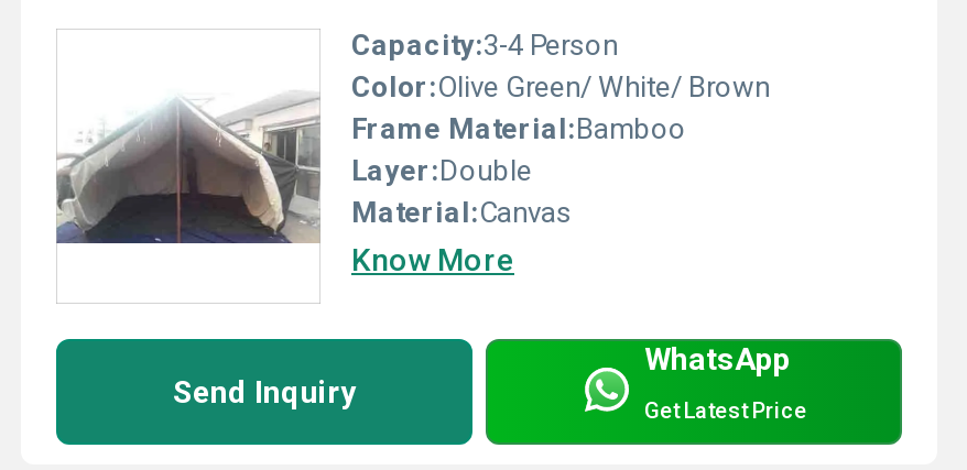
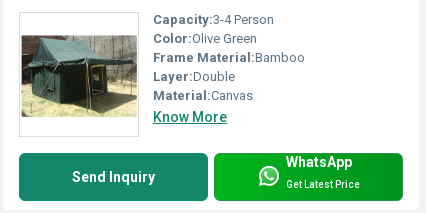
[56,71,770,261] [image] | Color:Olive Green/ White/ Brown -> [20,31,257,118] [image] | Color:Olive Green

